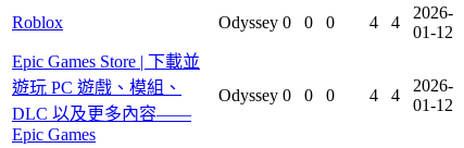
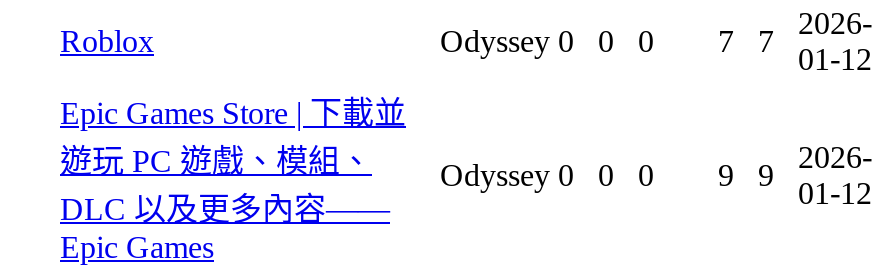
[369,13,378,32] 4 -> [718,24,734,58] 7
[391,13,400,32] 4 -> [758,24,774,58] 7
[369,86,378,104] 4 -> [718,158,734,192] 9
[391,86,400,104] 4 -> [758,158,774,192] 9

